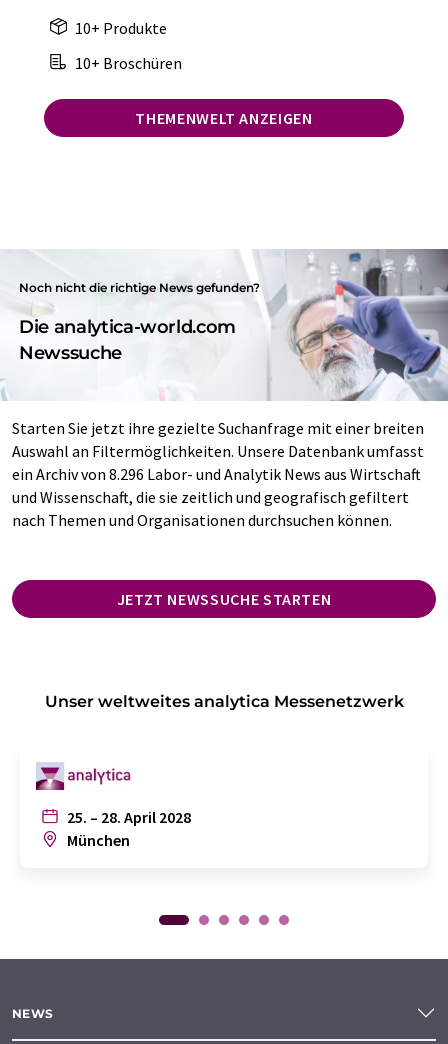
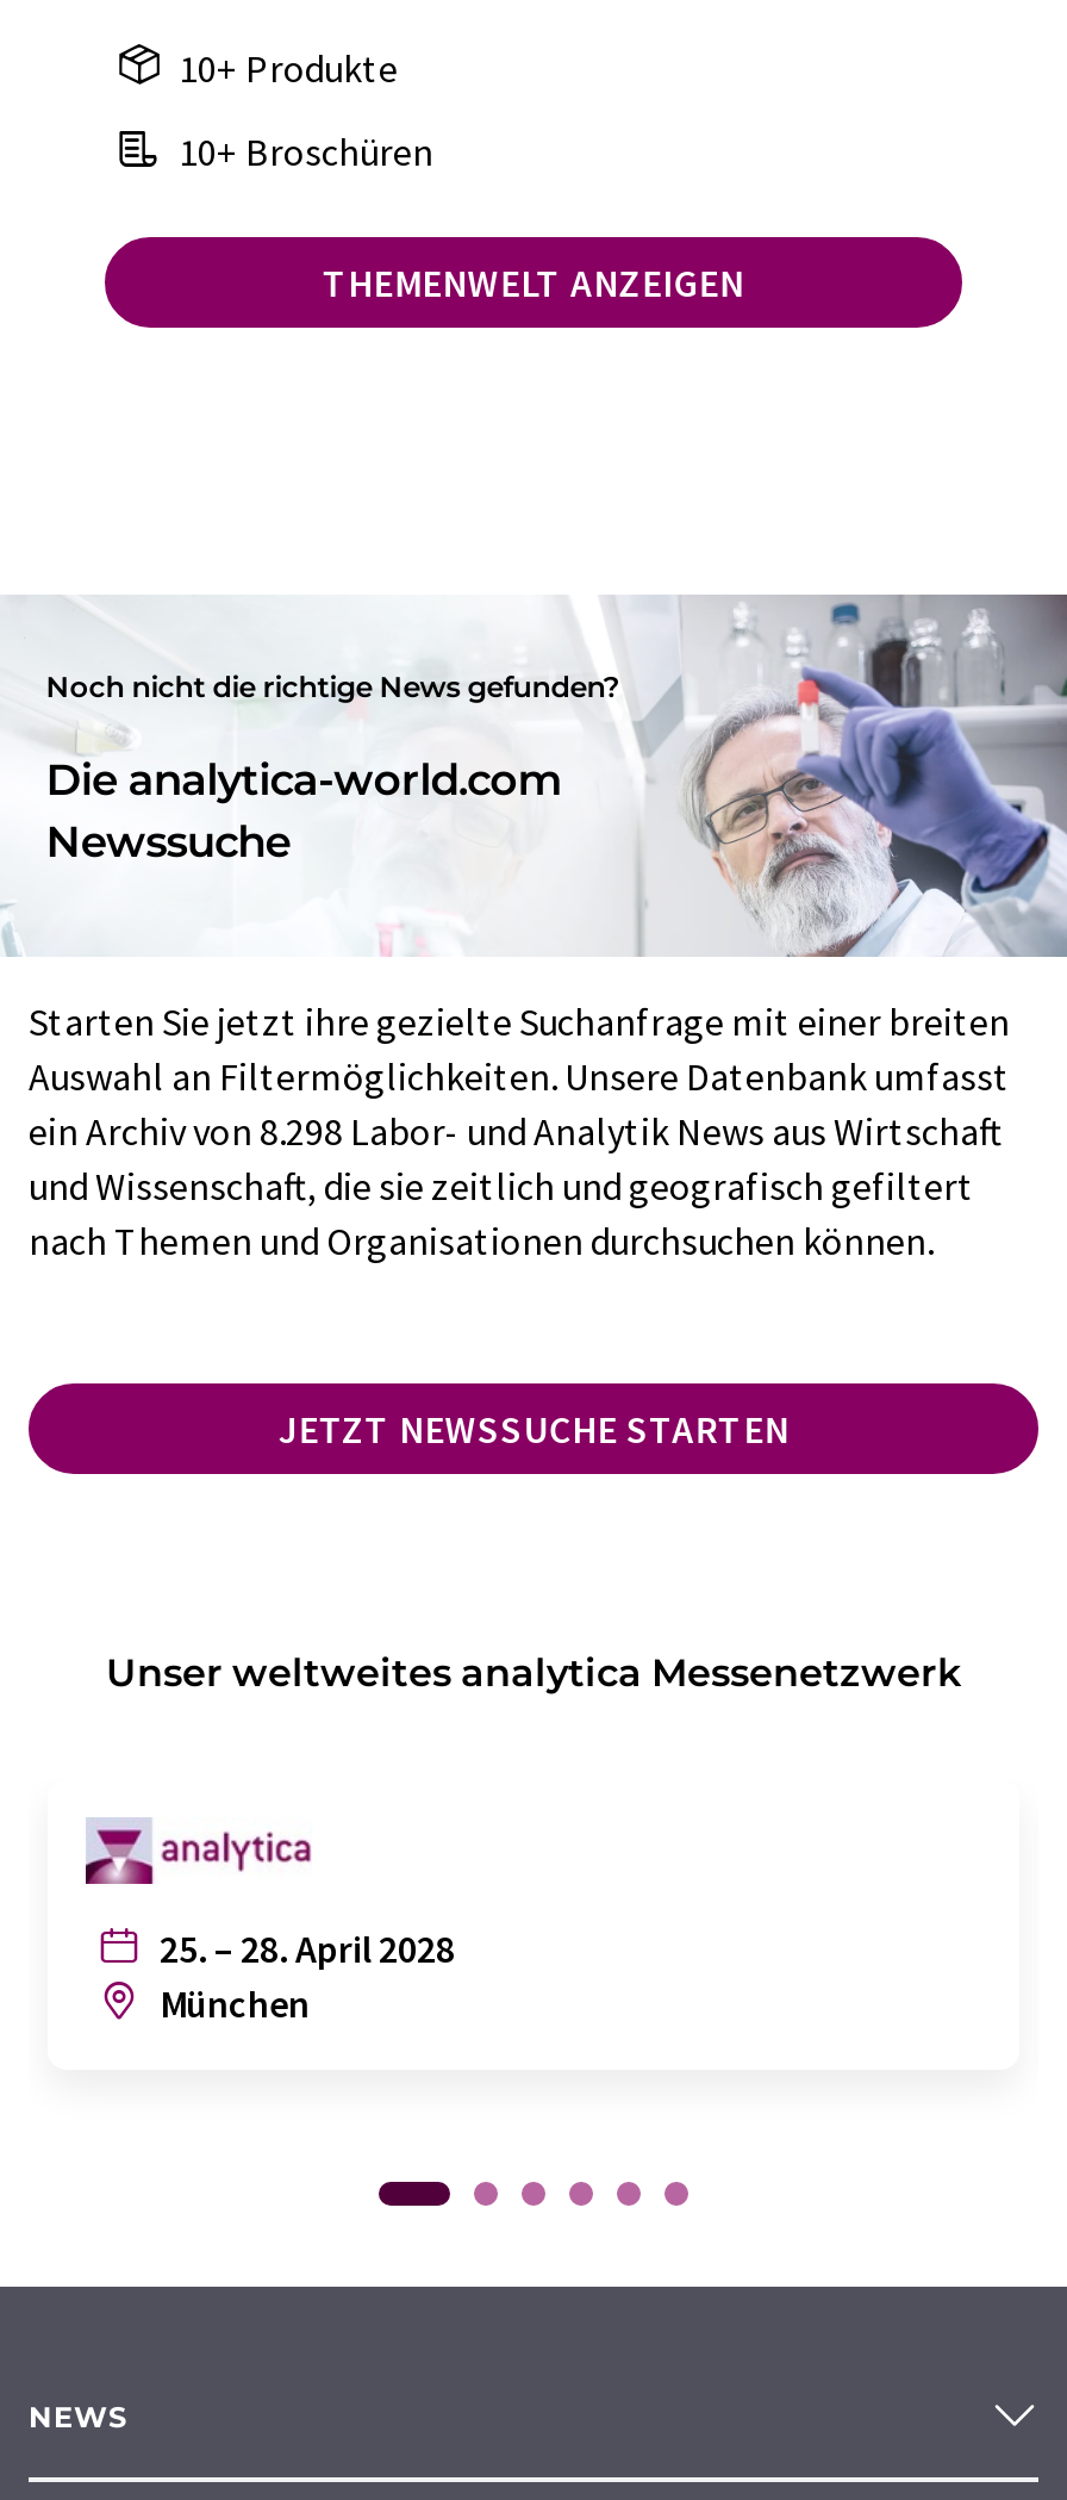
[12,464,421,484] ein Archiv von 8.296 Labor- und Analytik News aus Wirtschaft -> [29,1107,1003,1155] ein Archiv von 8.298 Labor- und Analytik News aus Wirtschaft

